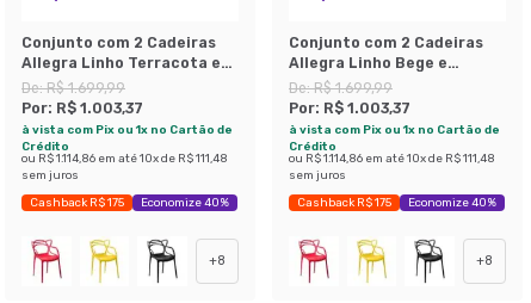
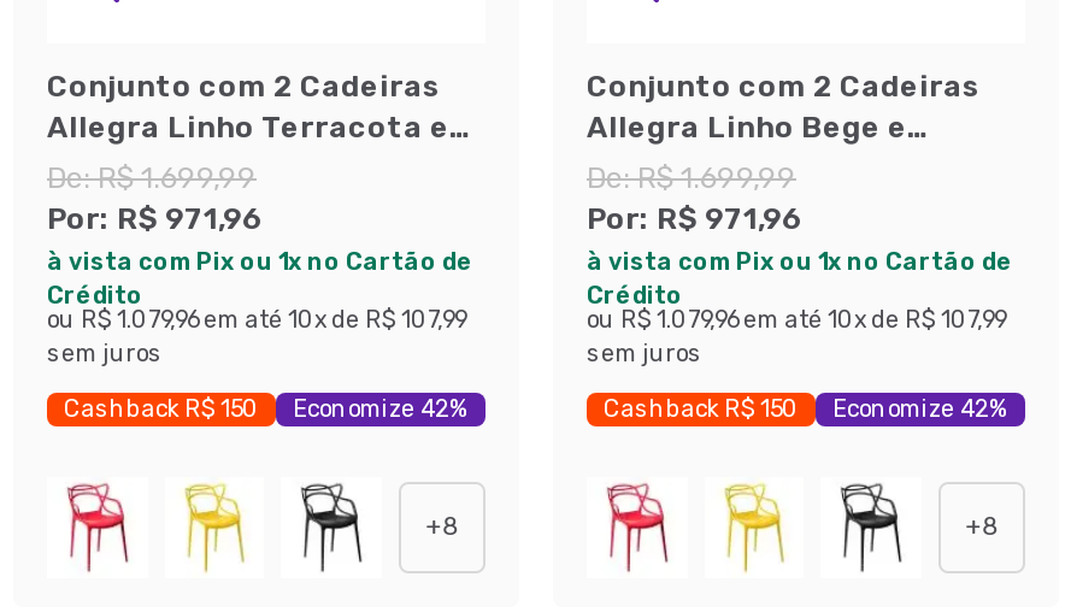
[21,100,143,116] Por: R$ 1.003,37 -> [47,201,264,235] Por: R$ 971,96
[289,100,410,116] Por: R$ 1.003,37 -> [587,201,804,235] Por: R$ 971,96
[21,151,228,165] ou R$ 1.114,86 em até 10 x de R$ 111,48 -> [47,306,466,333] ou R$ 1.079,96 em até 10 x de R$ 107,99
[289,151,495,165] ou R$ 1.114,86 em até 10 x de R$ 111,48 -> [587,306,1006,333] ou R$ 1.079,96 em até 10 x de R$ 107,99
[30,195,124,209] Cashback R$ 175 -> [64,395,259,421] Cashback R$ 150
[141,195,229,209] Economize 40% -> [293,395,469,421] Economize 42%
[297,195,391,209] Cashback R$ 175 -> [604,395,799,421] Cashback R$ 150
[408,195,496,209] Economize 40% -> [832,395,1008,421] Economize 42%

